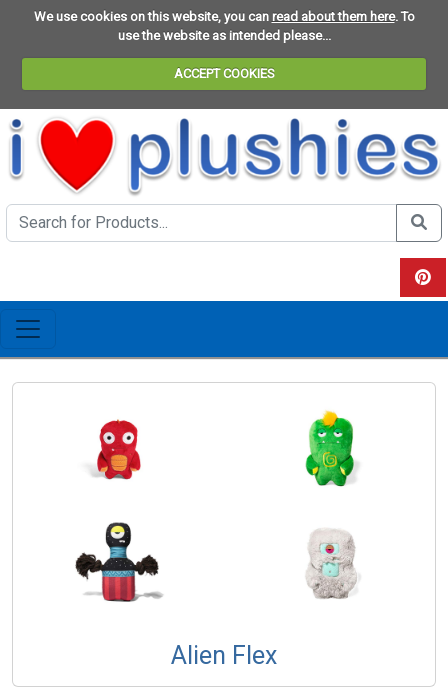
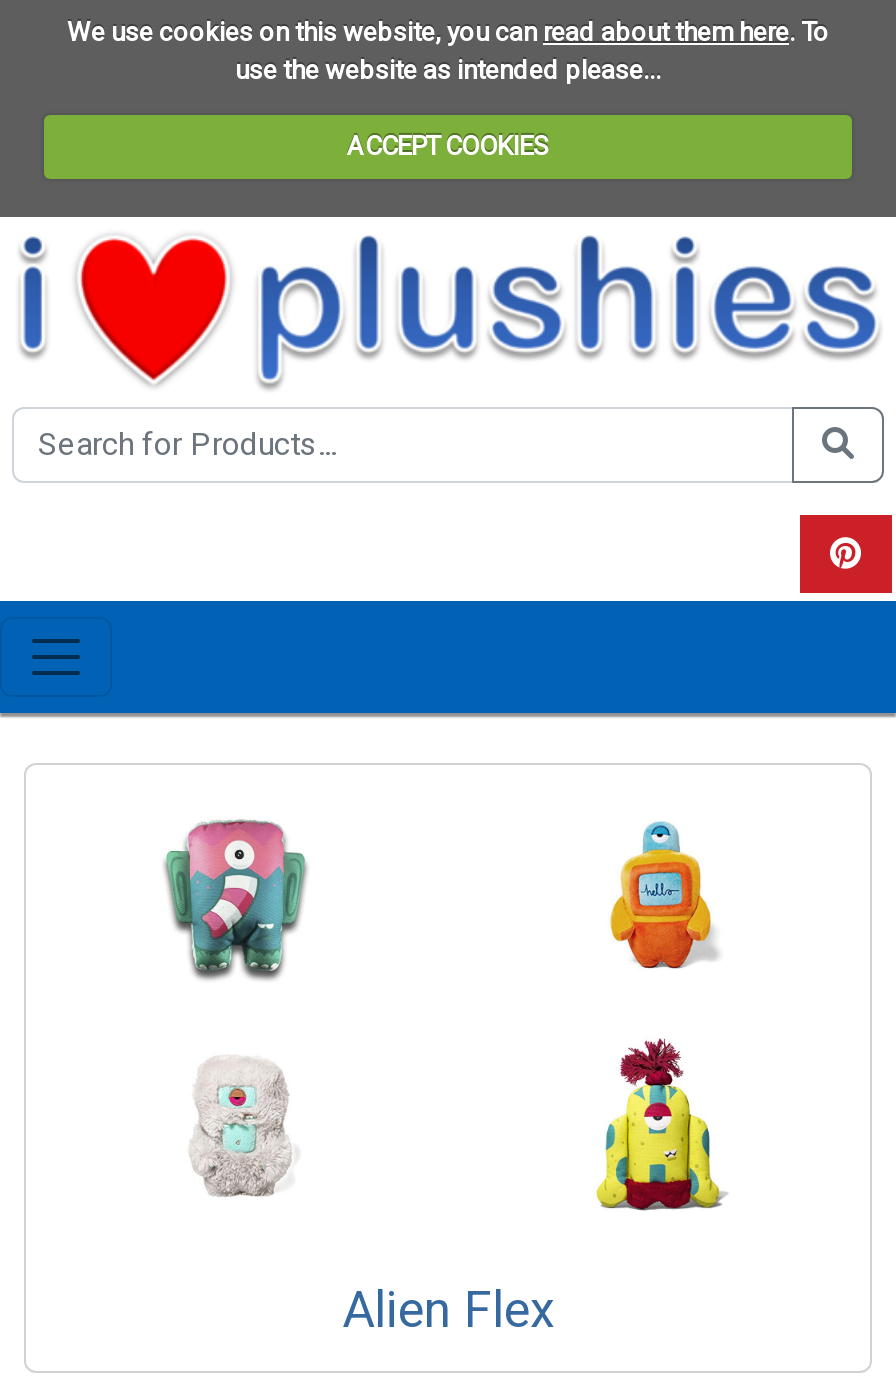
[83,411,153,490] [image] -> [164,819,308,981] [image]
[305,410,355,487] [image] -> [610,821,712,971] [image]
[75,522,163,603] [image] -> [152,1045,322,1203] [image]
[298,521,361,606] [image] -> [594,1037,726,1213] [image]

